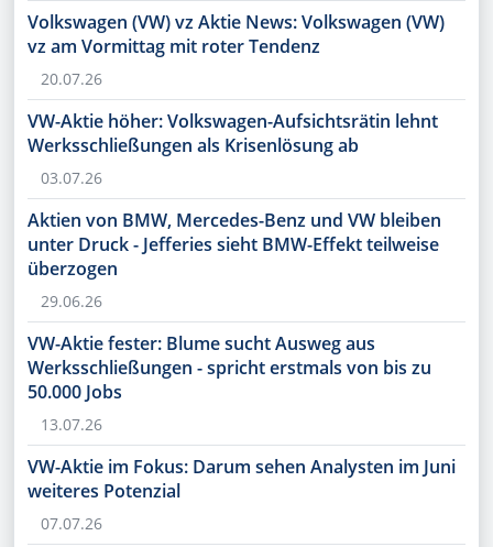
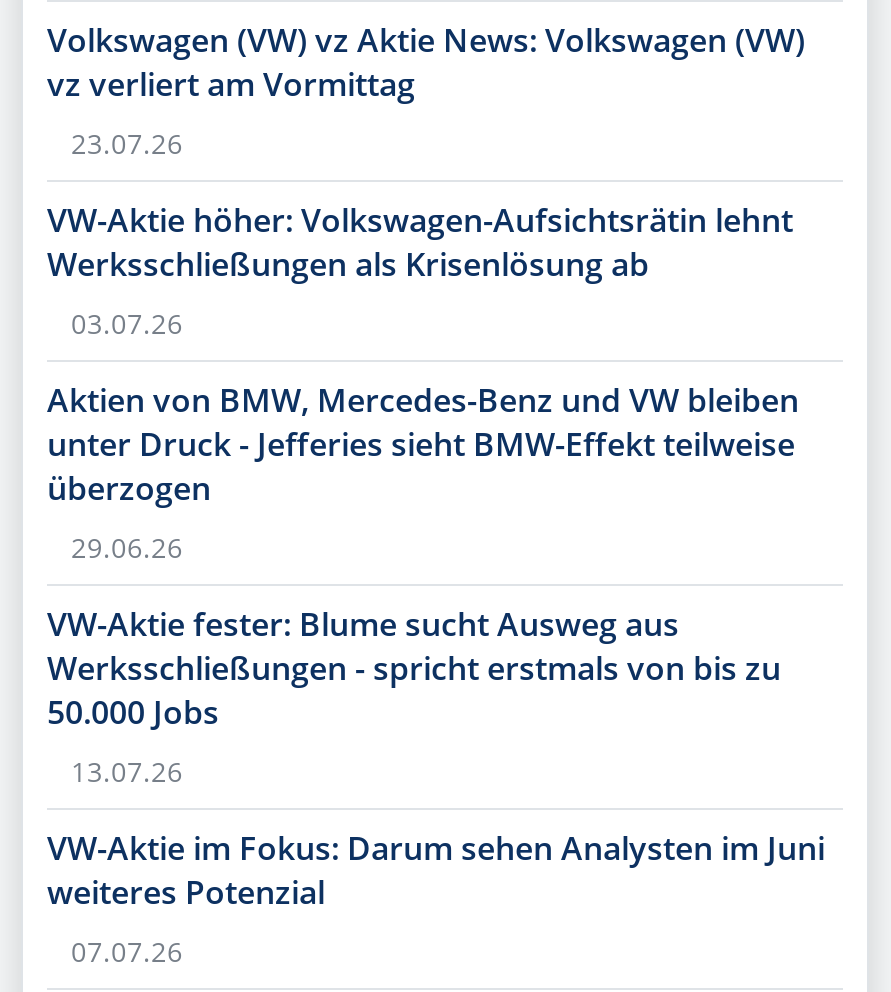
[28,35,320,59] vz am Vormittag mit roter Tendenz -> [47,63,415,107] vz verliert am Vormittag
[41,69,102,90] 20.07.26 -> [71,125,183,163] 23.07.26

